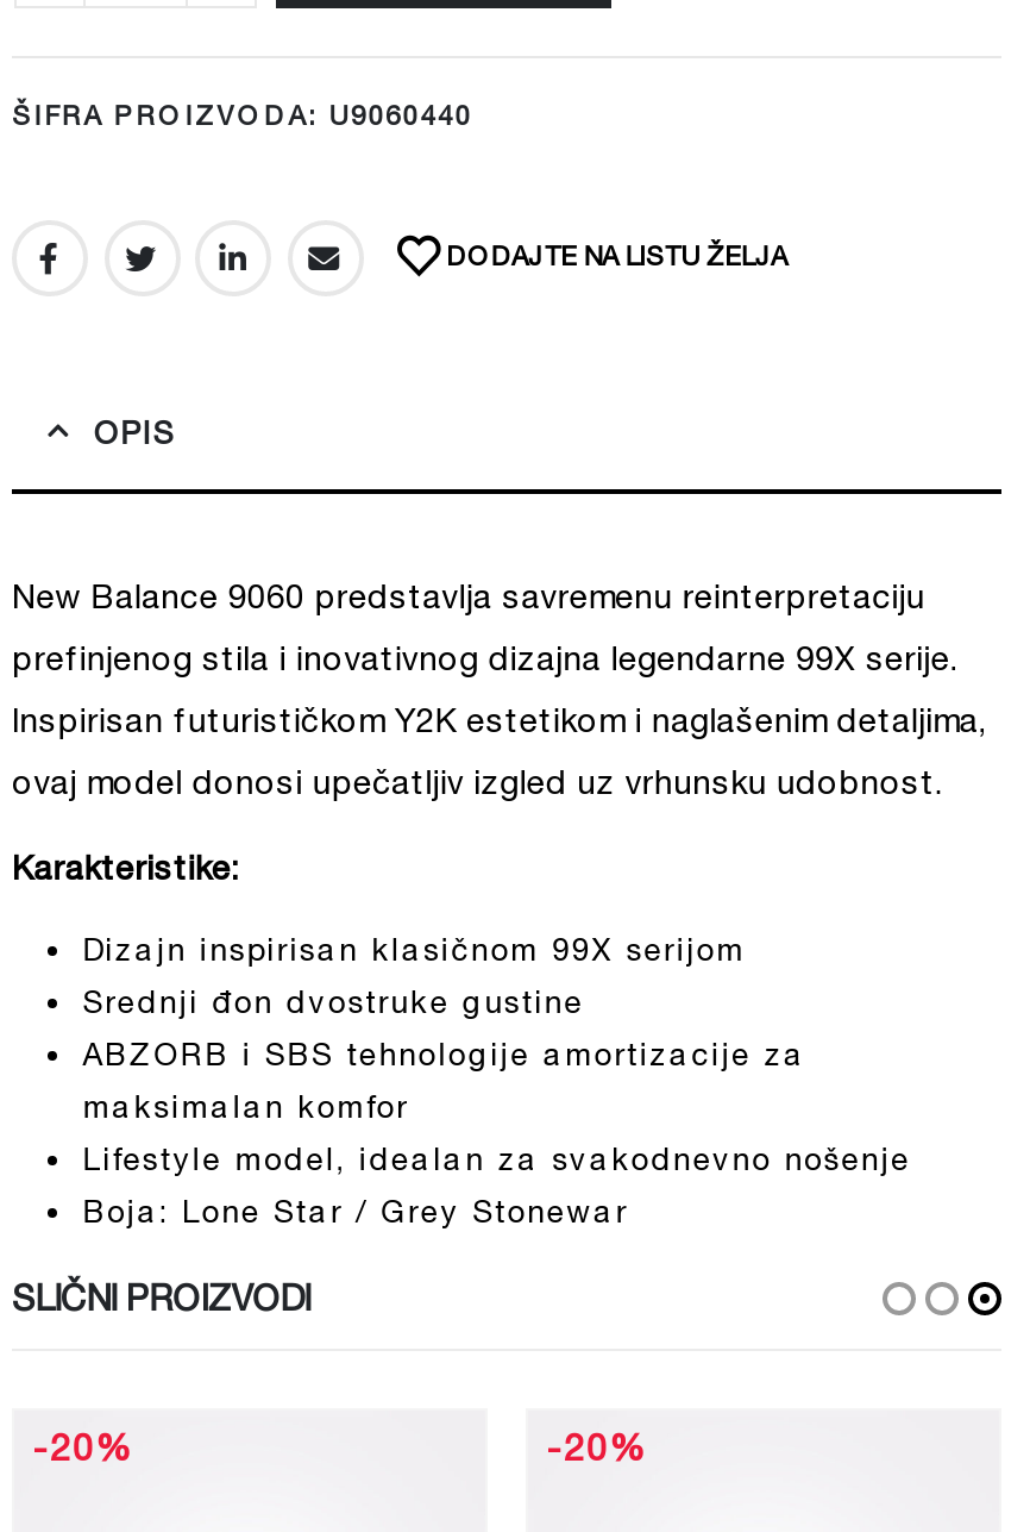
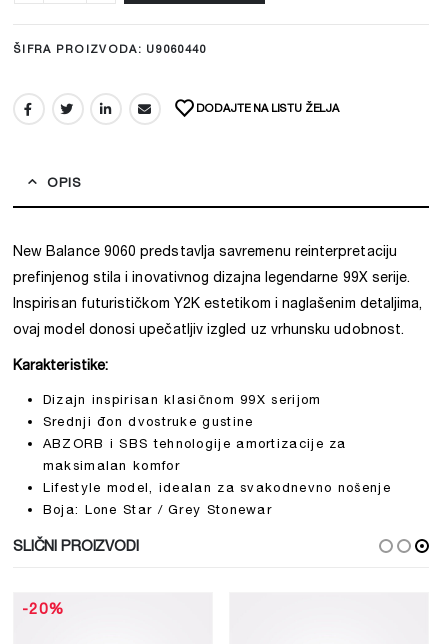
[547,1425,647,1467] -20% -> none

